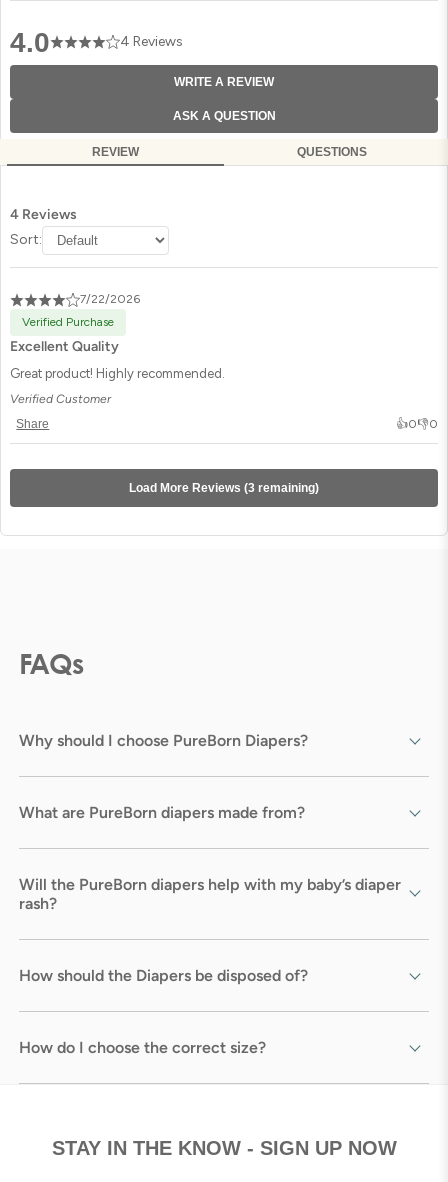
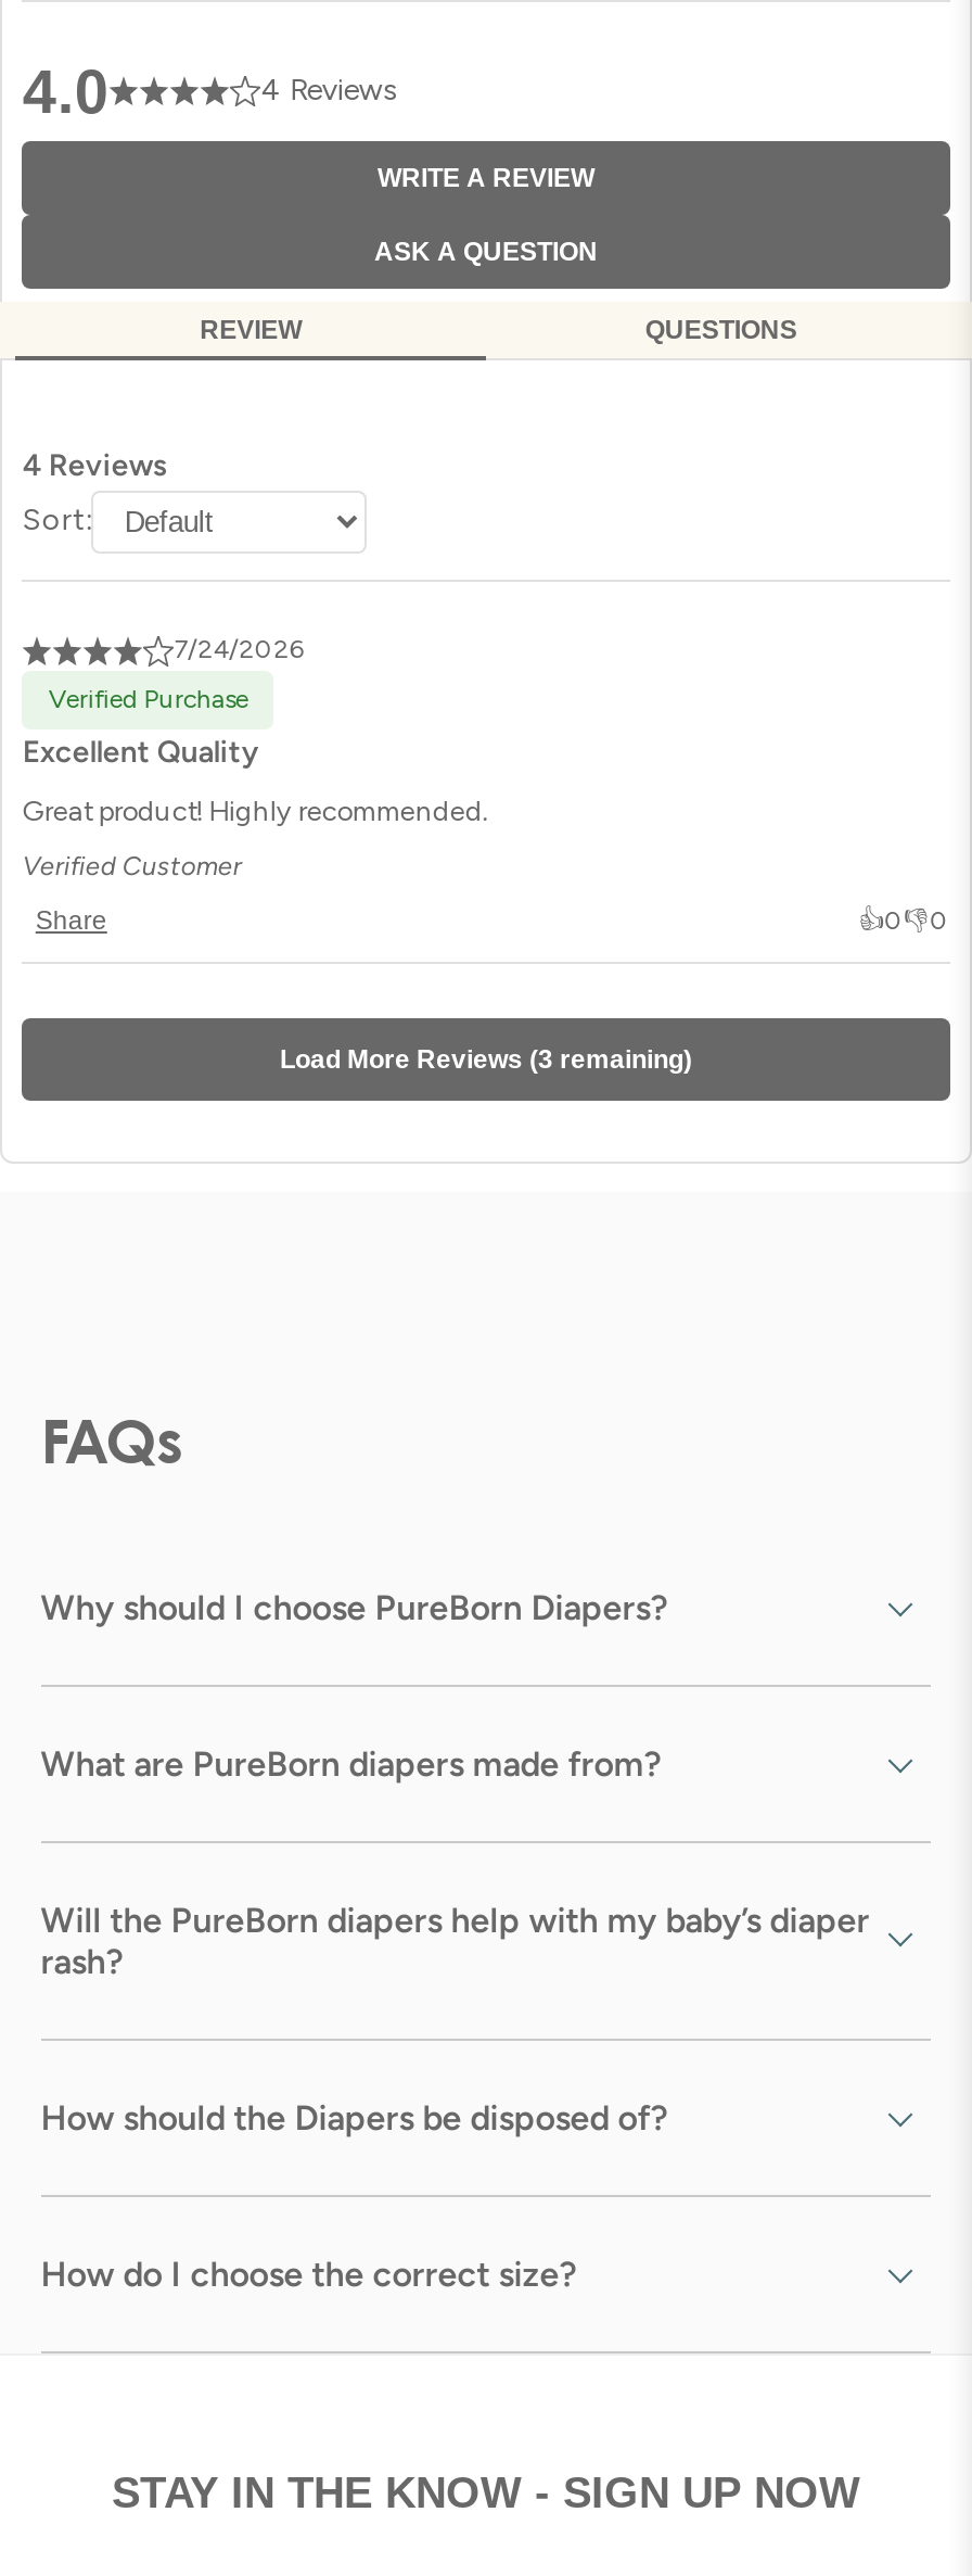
[80,292,140,306] 7/22/2026 -> [174,634,305,665] 7/24/2026

